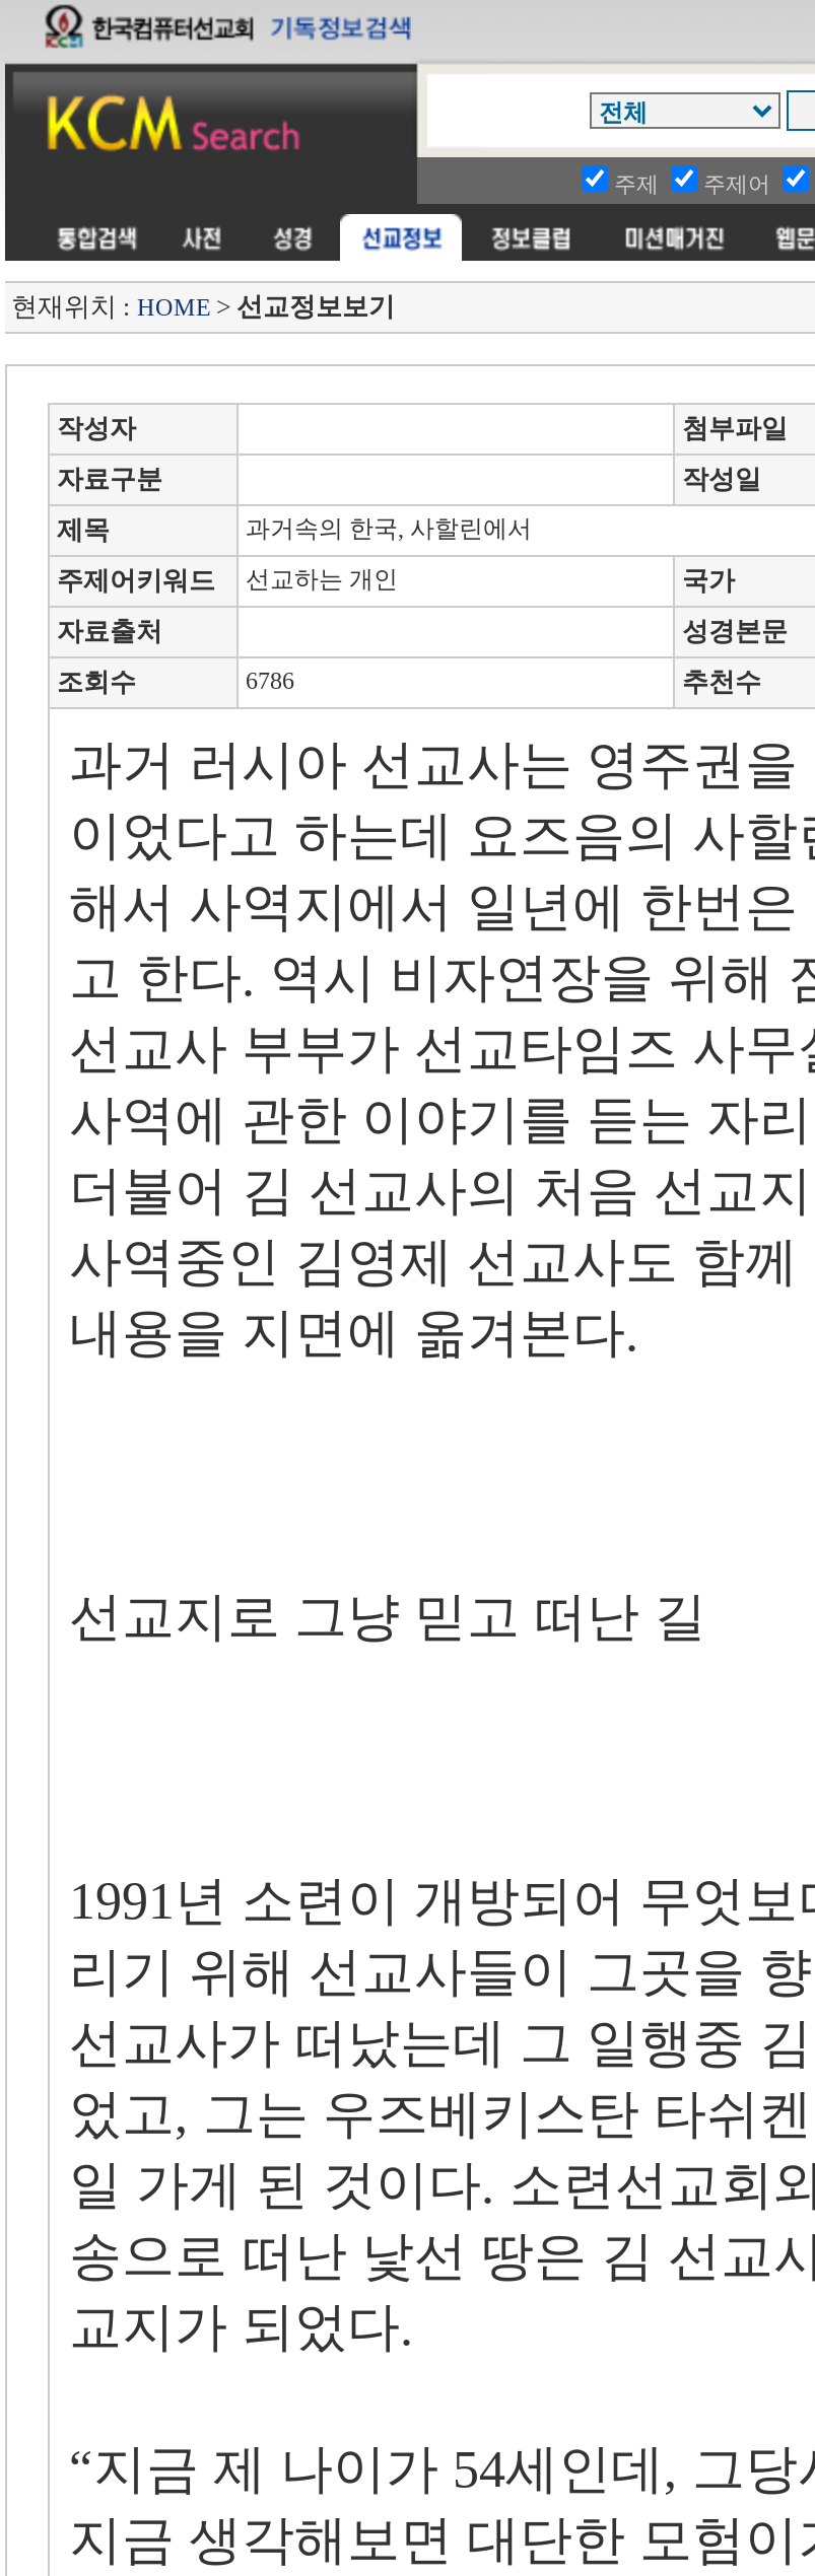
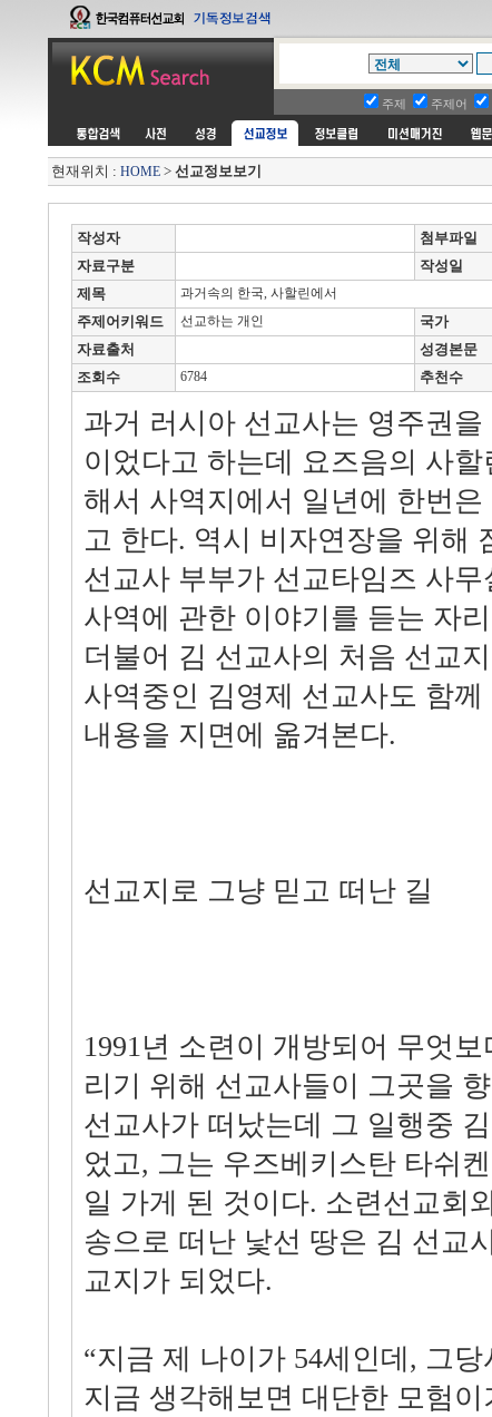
[240,667,294,695] 6786 -> [176,369,206,384] 6784

